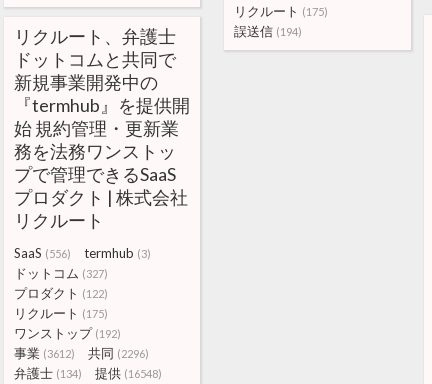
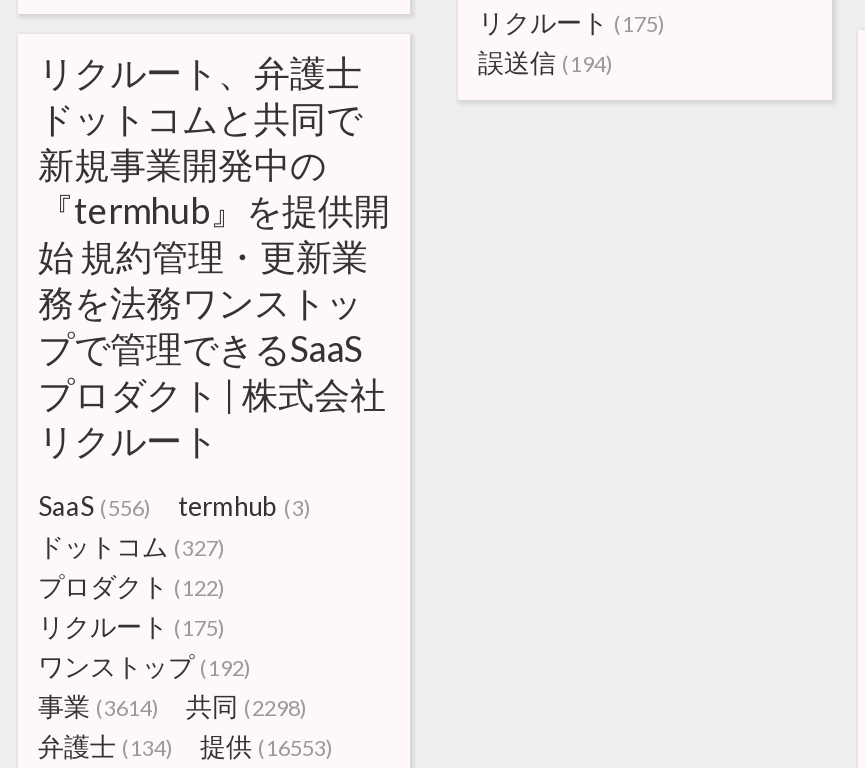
[14,345,75,361] 事業 (3612) -> [38,690,160,722] 事業 (3614)
[88,345,149,361] 共同 (2296) -> [186,690,308,722] 共同 (2298)
[14,365,162,381] 弁護士 (134) 提供 (16548) -> [38,730,334,762] 弁護士 (134) 提供 (16553)

